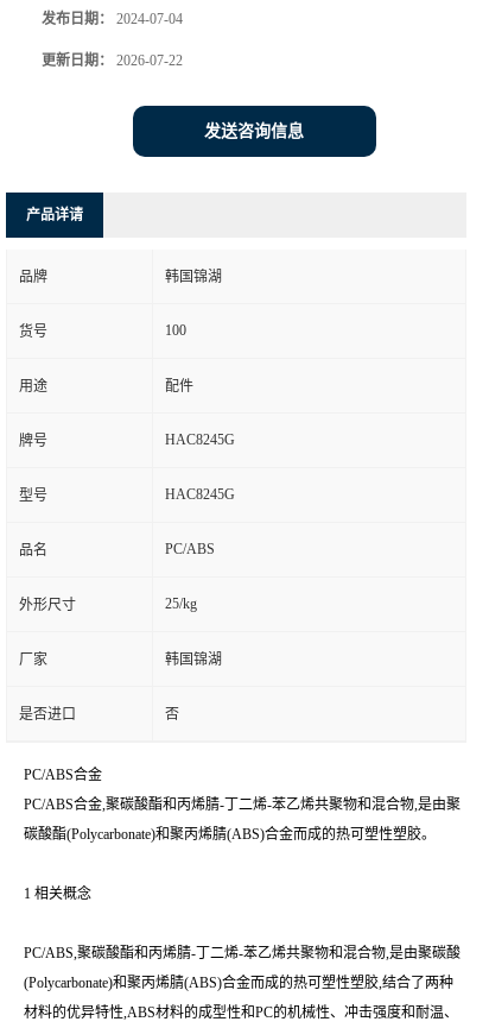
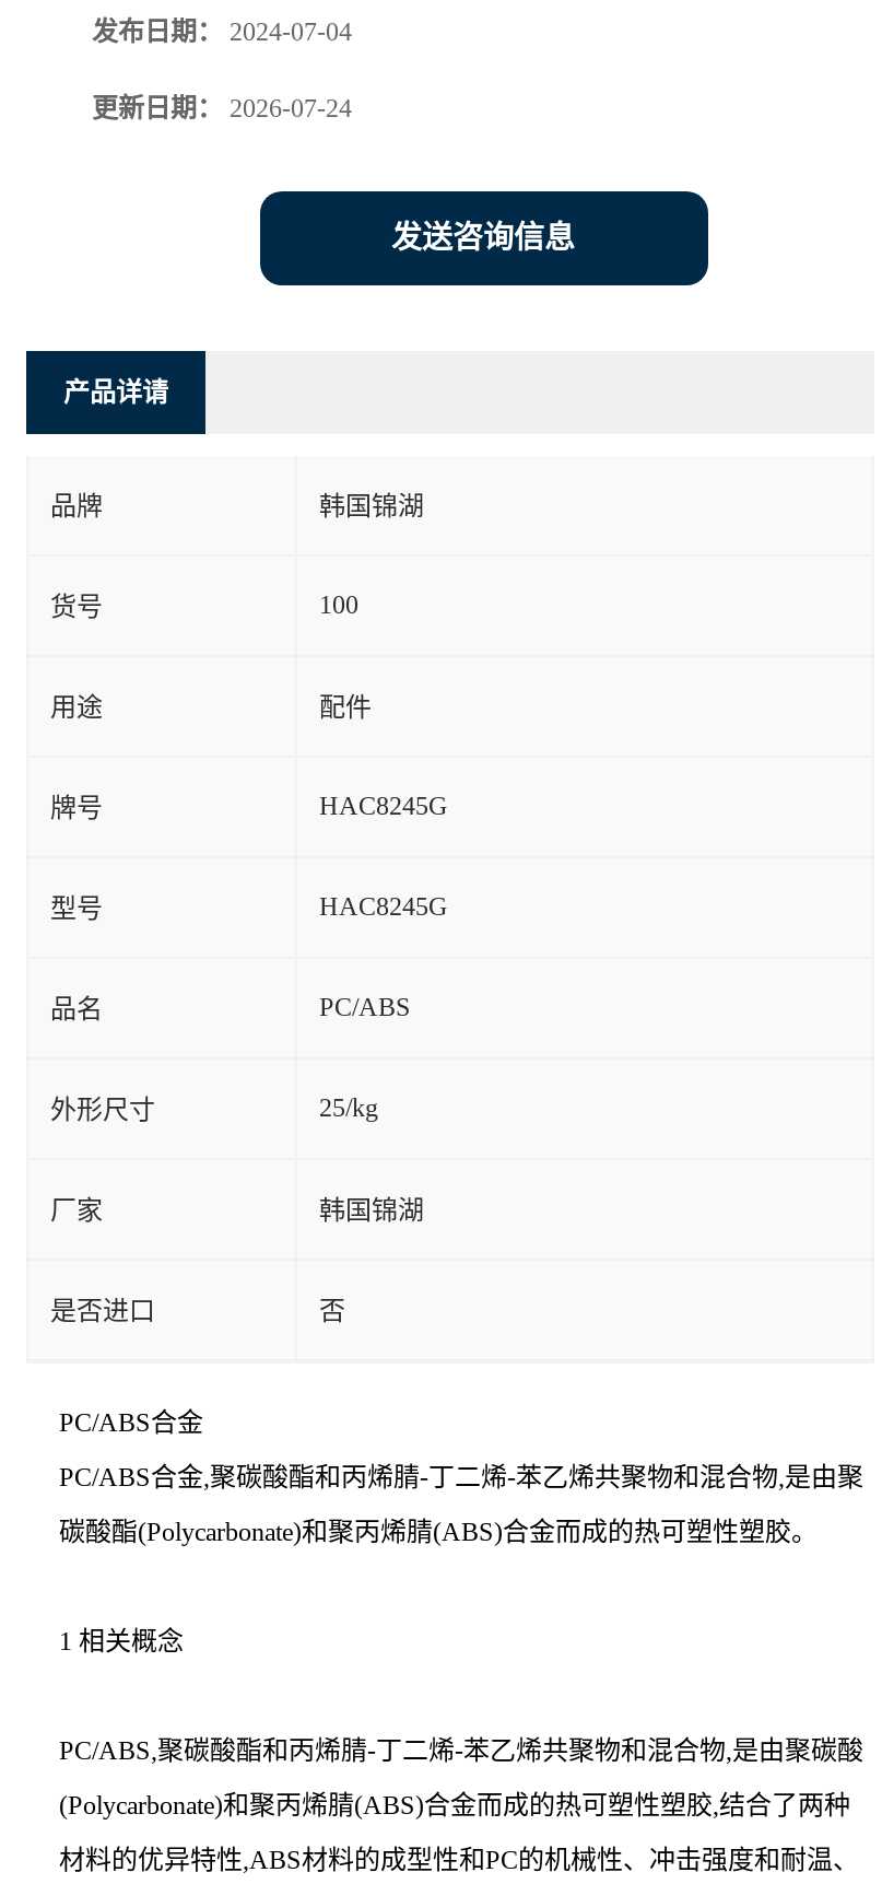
[42,52,183,69] 更新日期：2026-07-22 -> [92,92,352,123] 更新日期：2026-07-24

